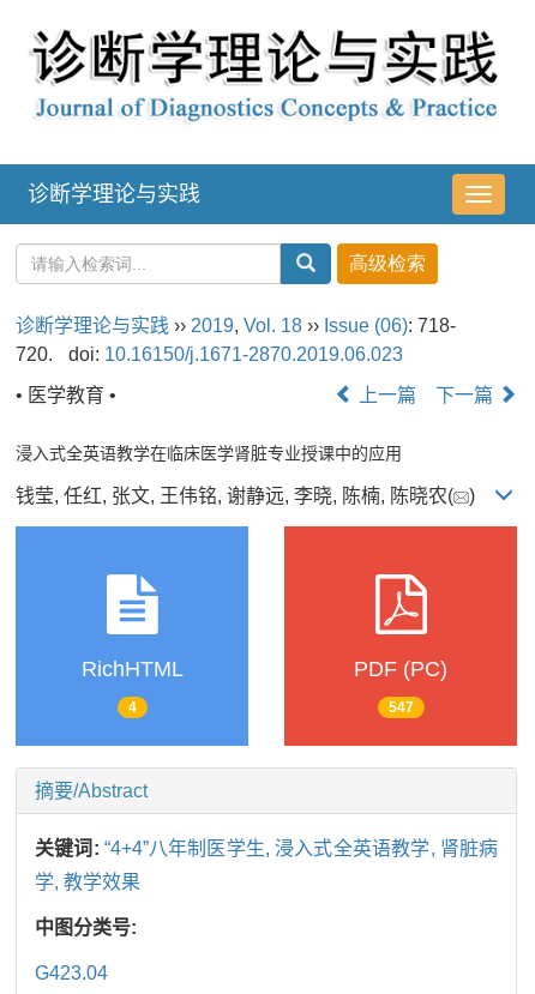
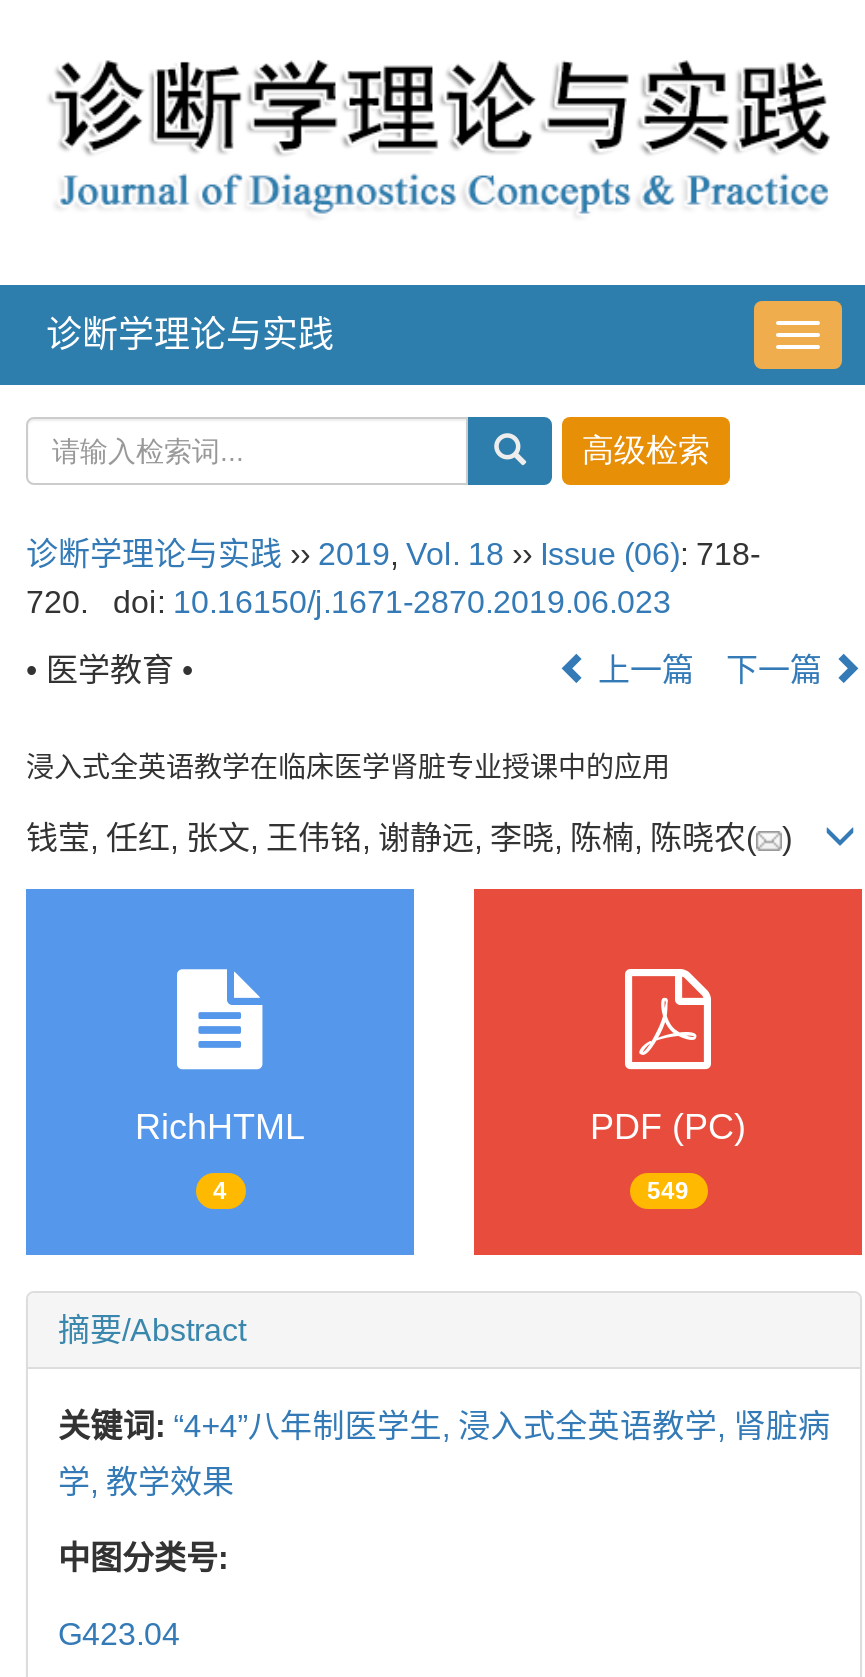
[388,700,413,716] 547 -> [647,1178,689,1206] 549

